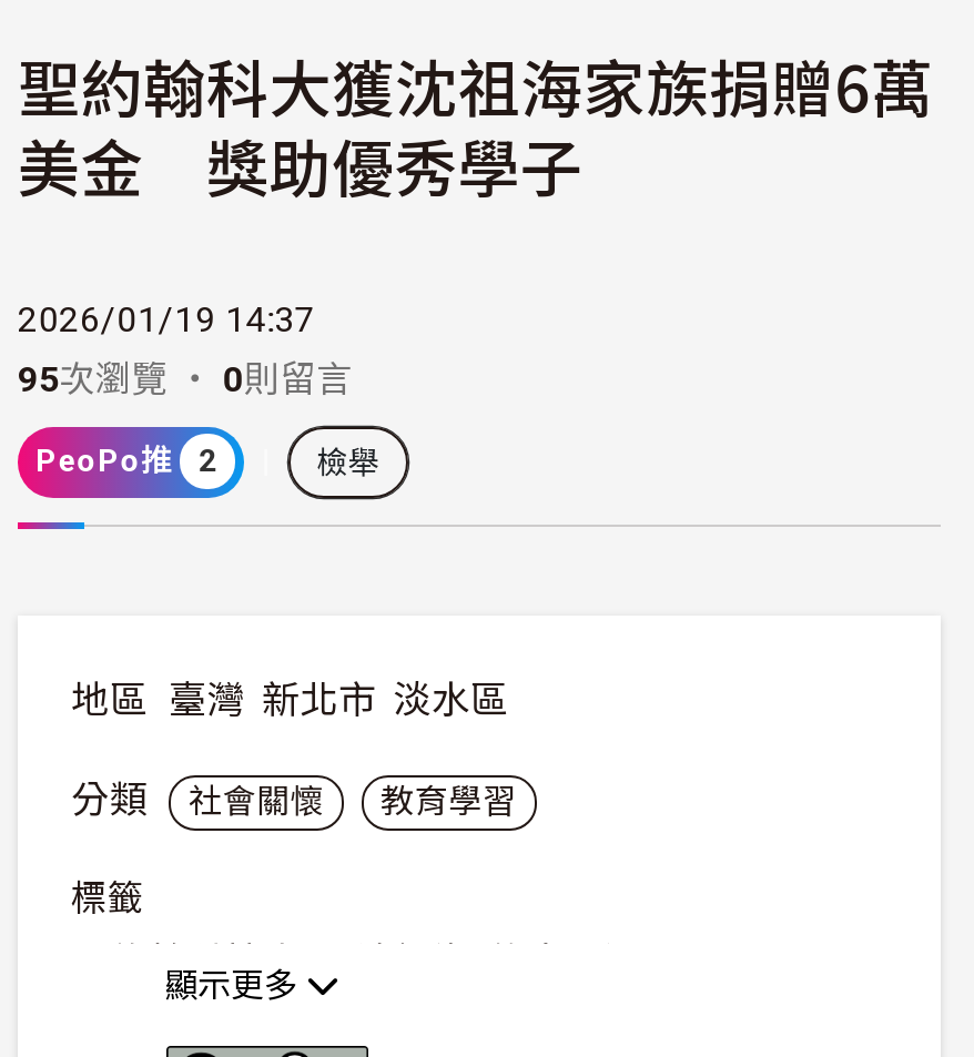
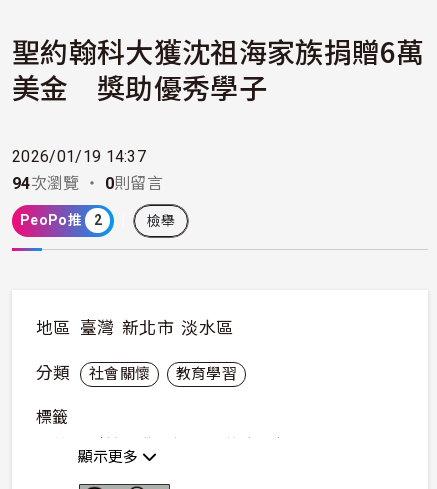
[18,358,353,400] 95次瀏覽 ・0則留言 -> [12,174,163,193] 94次瀏覽 ・0則留言

